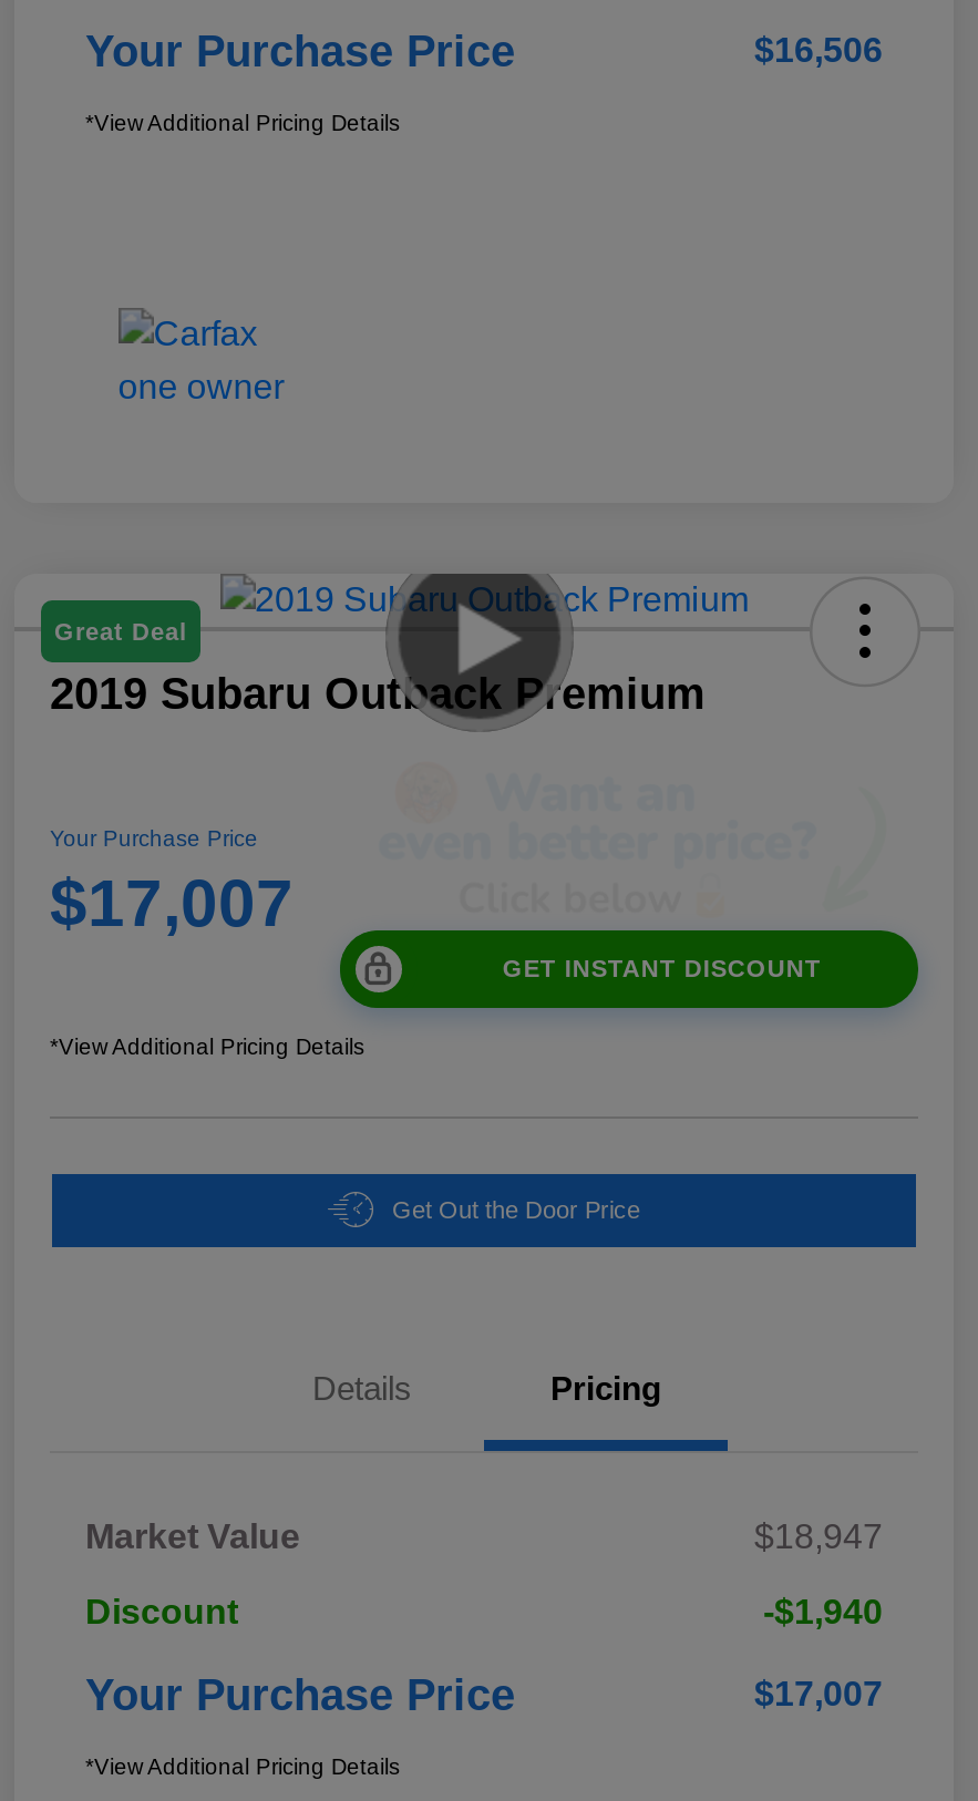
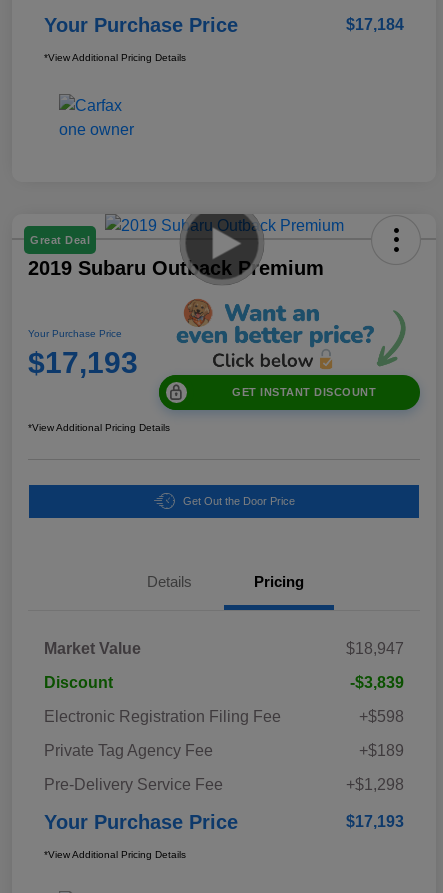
[754,31,883,69] $16,506 -> [346,16,404,33] $17,184
moved [50,618,885,917] -> [28,234,406,370]: [image] | Great Deal | 2019 Subaru Outback Premium | Your Purchase Price
[50,866,294,939] $17,007 -> [28,346,138,379] $17,193
moved [50,954,883,1629] -> [28,385,404,690]: GET INSTANT DISCOUNT | *View Additional Pricing Details | Get Out the Door Price | Details | Pricing | Market Value | $18,947 | Discount
[763,1592,883,1629] -$1,940 -> [44,673,404,792] -$3,839 | Electronic Registration Filing Fee | +$598 | Private Tag Agency Fee | +$189 | Pre-Delivery Service Fee | +$1,298
[754,1674,883,1711] $17,007 -> [346,812,404,829] $17,193

